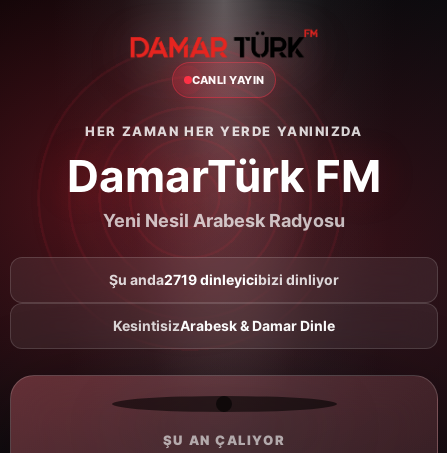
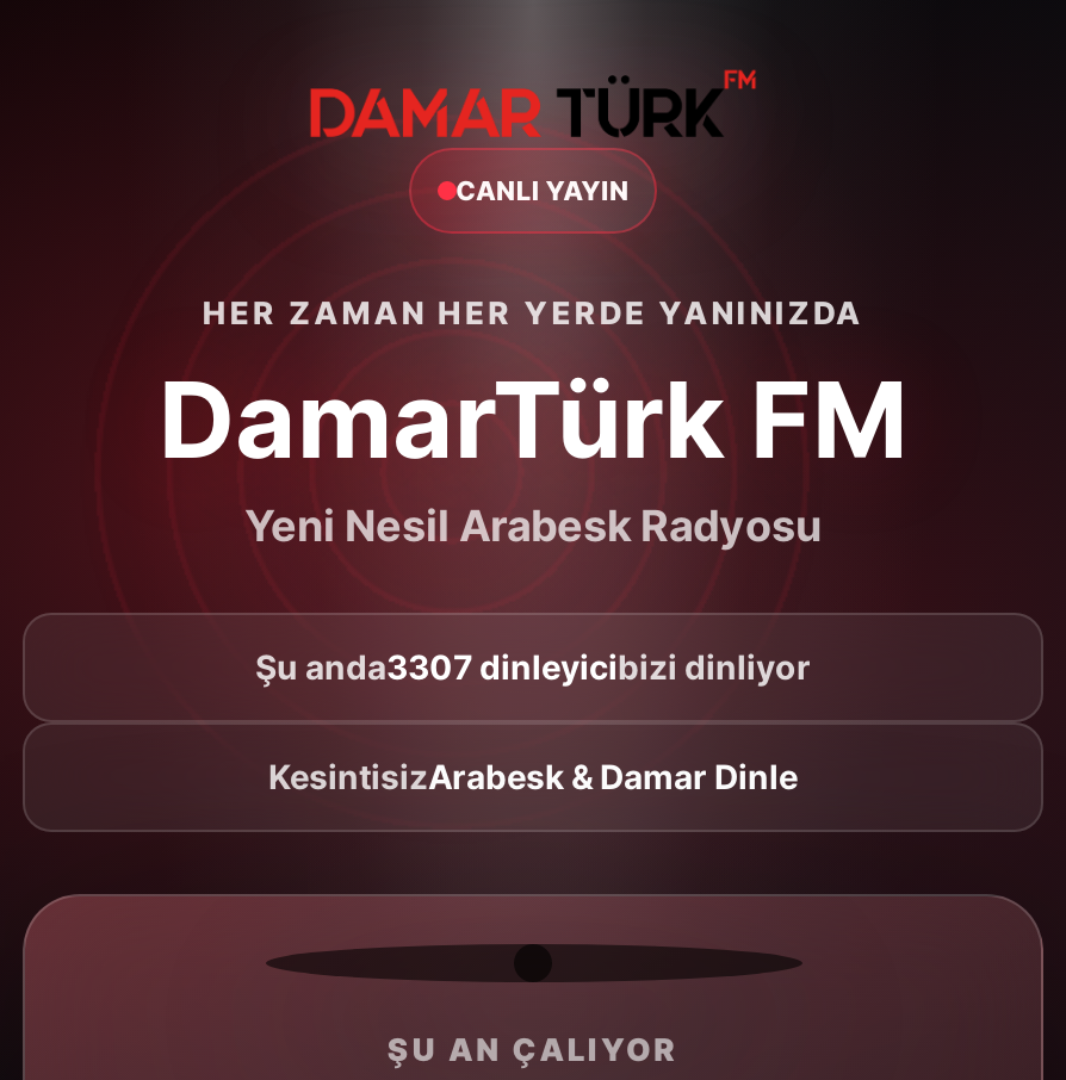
[109,271,339,288] Şu anda2719 dinleyicibizi dinliyor -> [255,647,811,687] Şu anda3307 dinleyicibizi dinliyor

